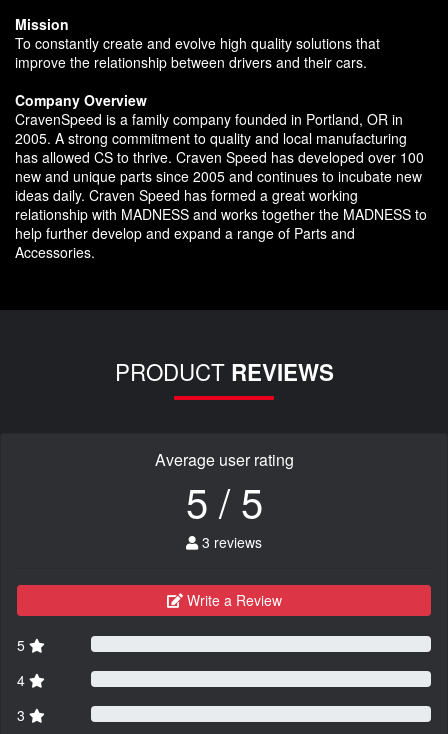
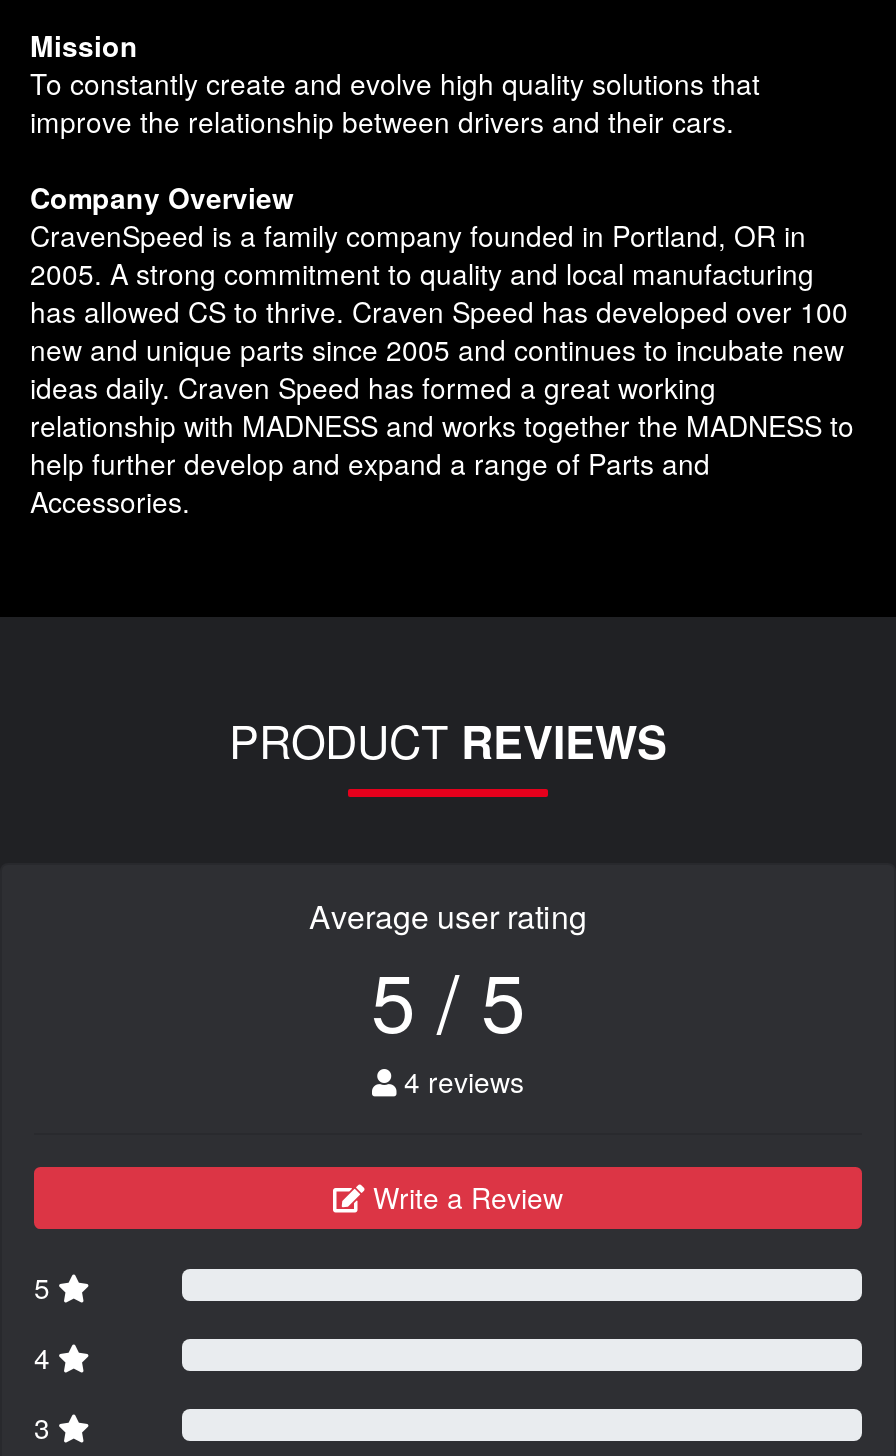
[198,532,262,552] 3 reviews -> [396,1060,524,1100] 4 reviews

